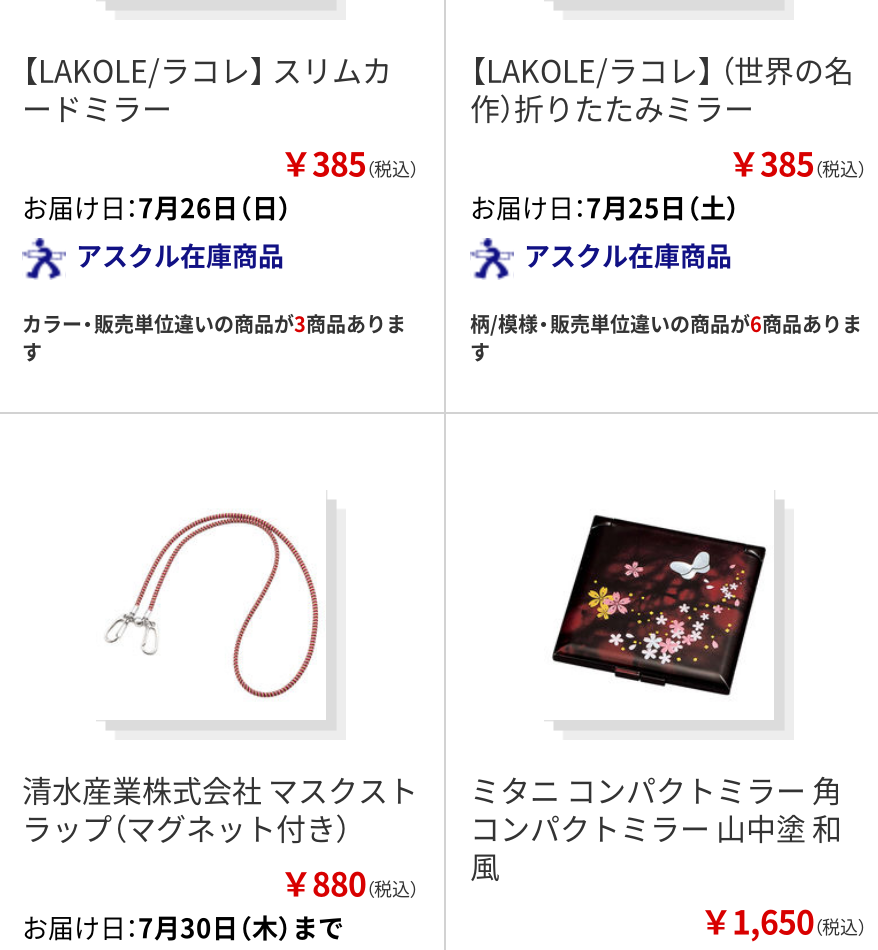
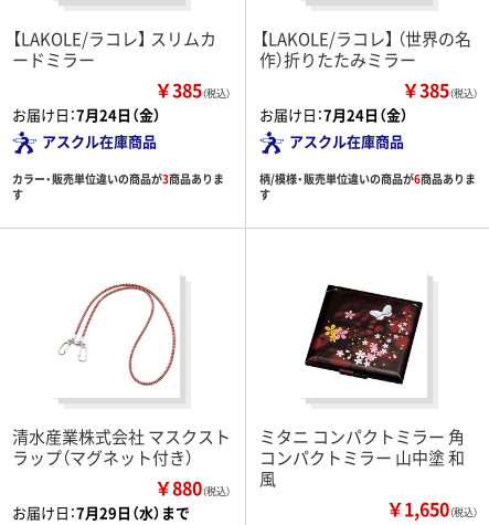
[22,189,292,227] お届け日：7月26日（日） -> [12,104,161,125] お届け日：7月24日（金）
[470,189,740,227] お届け日：7月25日（土） -> [259,104,408,125] お届け日：7月24日（金）
[22,909,344,947] お届け日：7月30日（木）まで -> [12,502,190,523] お届け日：7月29日（水）まで

